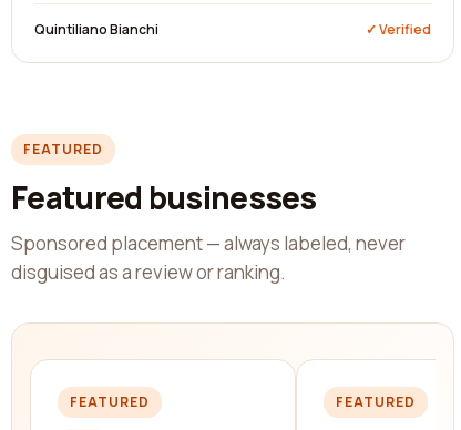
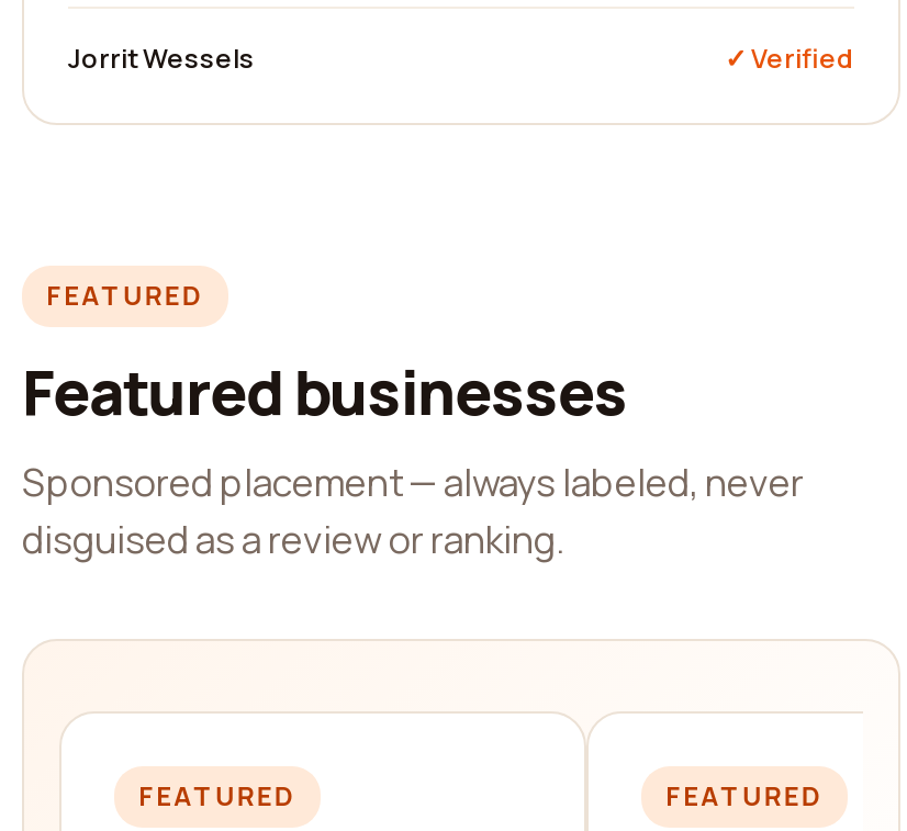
[34,20,158,39] Quintiliano Bianchi -> [68,40,255,77] Jorrit Wessels

